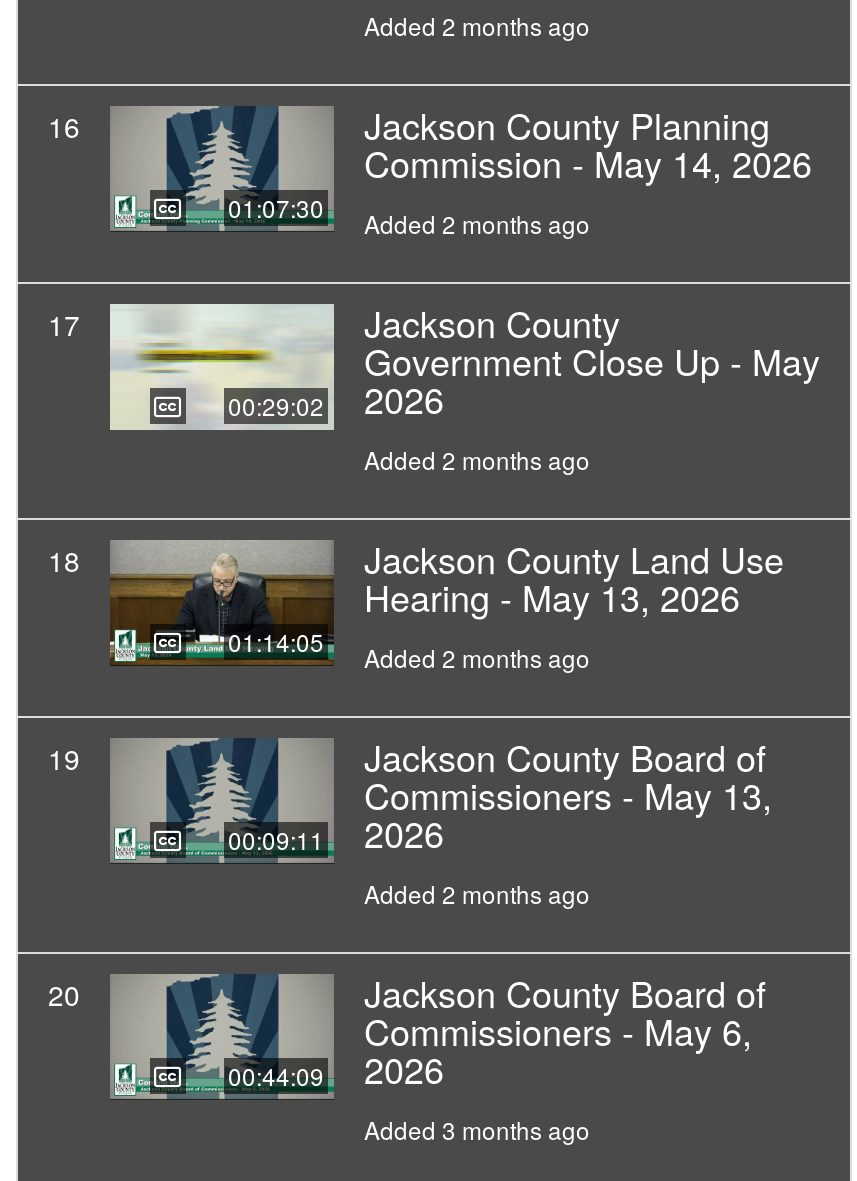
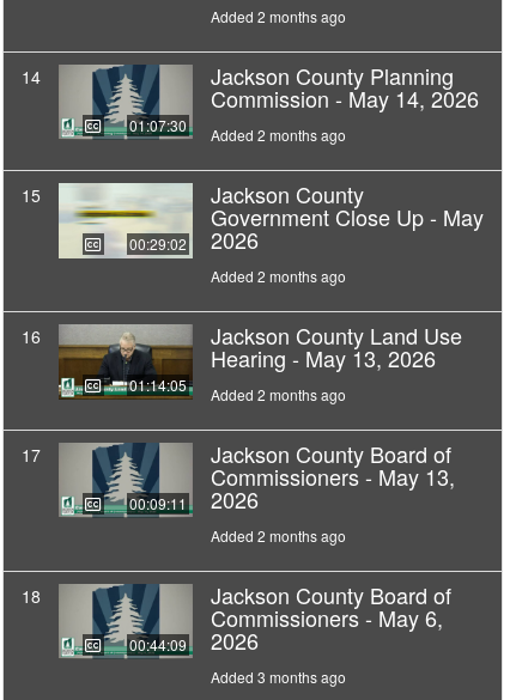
[48,107,80,147] 16 -> [22,65,41,89] 14
[48,305,80,345] 17 -> [22,184,41,208] 15
[48,541,80,581] 18 -> [22,325,41,349] 16
[48,739,80,779] 19 -> [22,443,41,467] 17
[48,975,80,1015] 20 -> [22,585,41,608] 18

